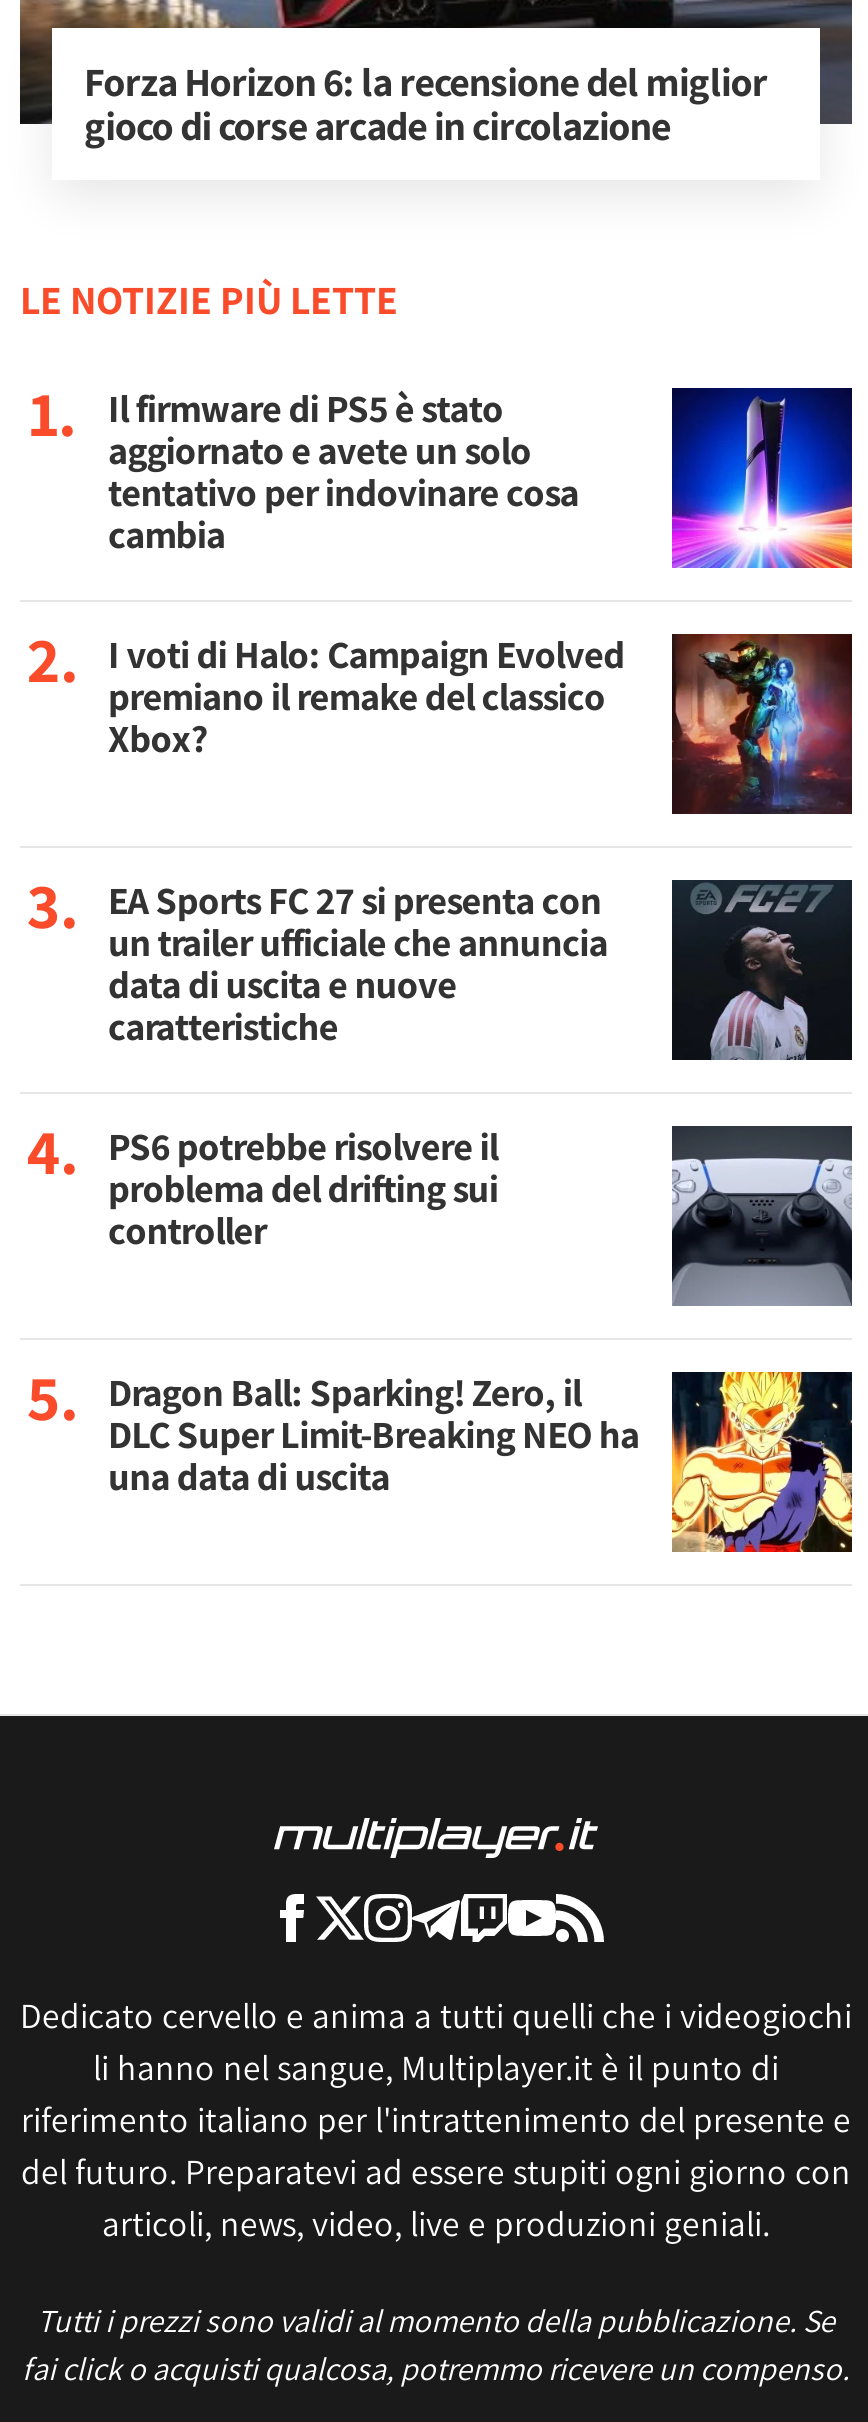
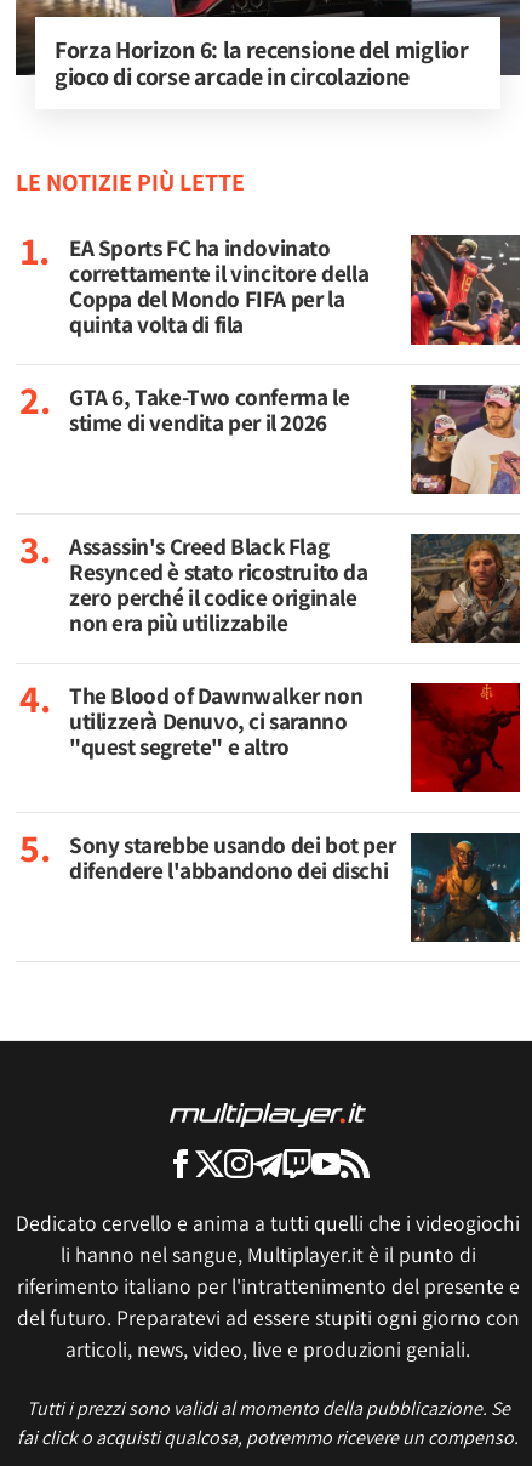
[108,382,579,560] Il firmware di PS5 è stato | aggiornato e avete un solo | tentativo per indovinare cosa | cambia -> [69,232,369,340] EA Sports FC ha indovinato | correttamente il vincitore della | Coppa del Mondo FIFA per la | quinta volta di fila
[670,386,854,570] [image] -> [410,234,521,346] [image]
[108,628,624,764] I voti di Halo: Campaign Evolved | premiano il remake del classico | Xbox? -> [69,381,349,438] GTA 6, Take-Two conferma le | stime di vendita per il 2026
[670,632,854,816] [image] -> [410,385,521,495] [image]
[108,874,854,1062] [image] | EA Sports FC 27 si presenta con | un trailer ufficiale che annuncia | data di uscita e nuove | caratteristiche -> [69,530,521,644] [image] | Assassin's Creed Black Flag | Resynced è stato ricostruito da | zero perché il codice originale | non era più utilizzabile
[108,1120,498,1256] PS6 potrebbe risolvere il | problema del drifting sui | controller -> [69,680,363,762] The Blood of Dawnwalker non | utilizzerà Denuvo, ci saranno | "quest segrete" e altro
[670,1124,854,1308] [image] -> [410,682,521,794] [image]
[108,1366,854,1554] [image] | Dragon Ball: Sparking! Zero, il | DLC Super Limit-Breaking NEO ha | una data di uscita -> [69,829,521,943] [image] | Sony starebbe usando dei bot per | difendere l'abbandono dei dischi

